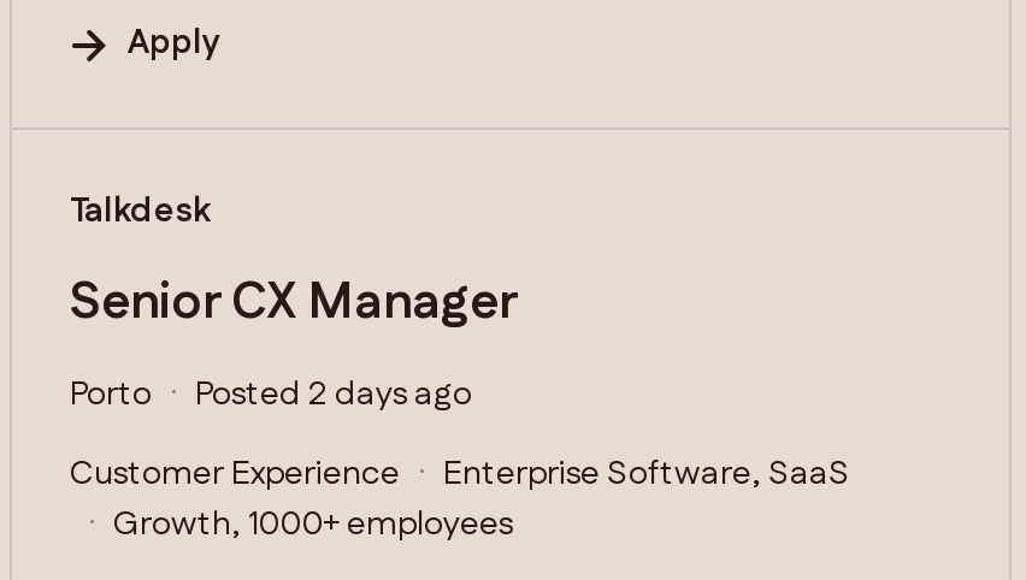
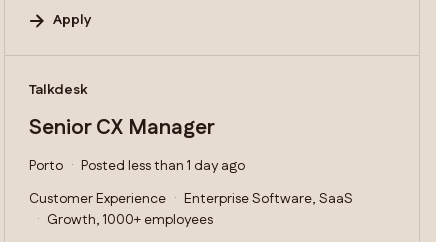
[195,371,472,419] Posted 2 days ago -> [81,156,245,176] Posted less than 1 day ago

